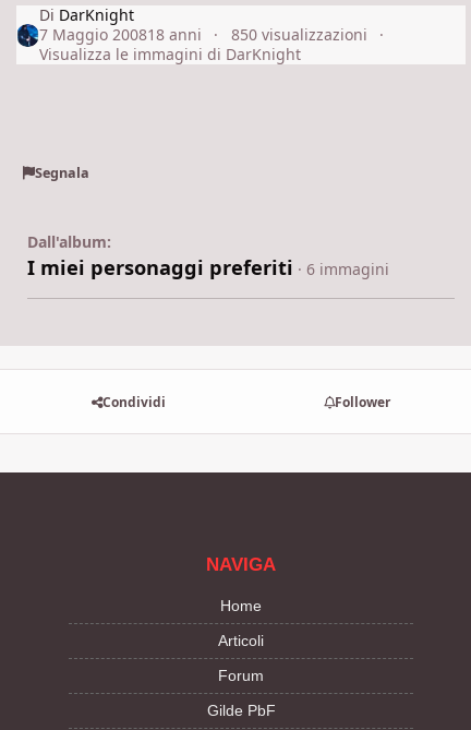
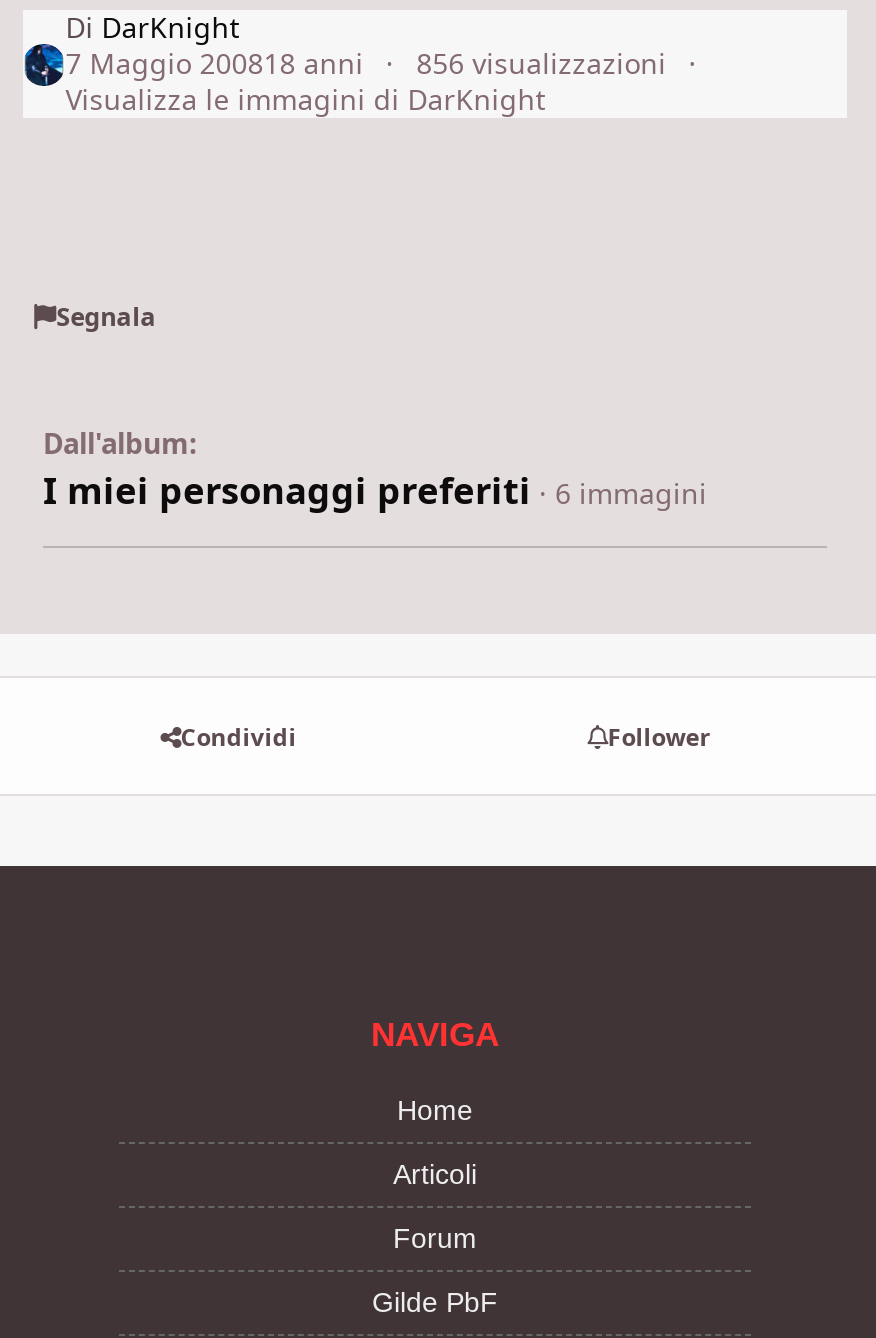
[231,24,367,45] 850 visualizzazioni -> [416,44,666,82] 856 visualizzazioni

